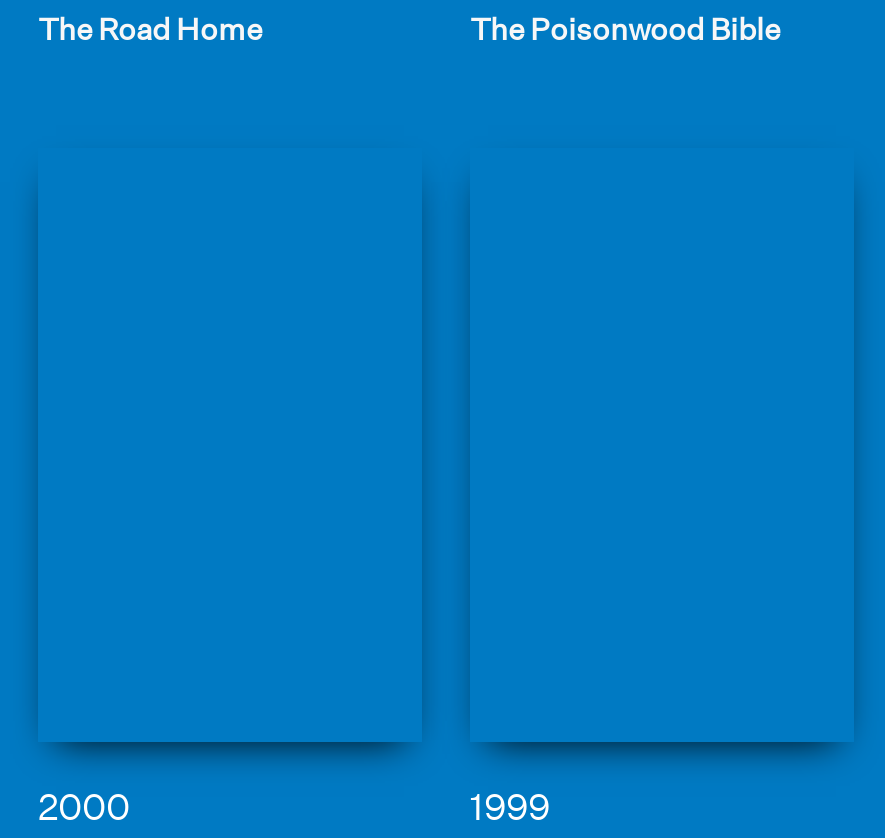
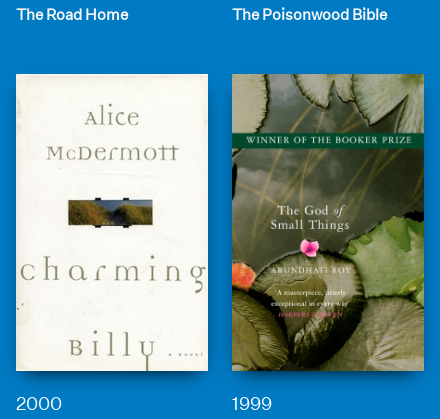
none -> [15,73,209,372] [image]
none -> [231,73,425,372] [image]

